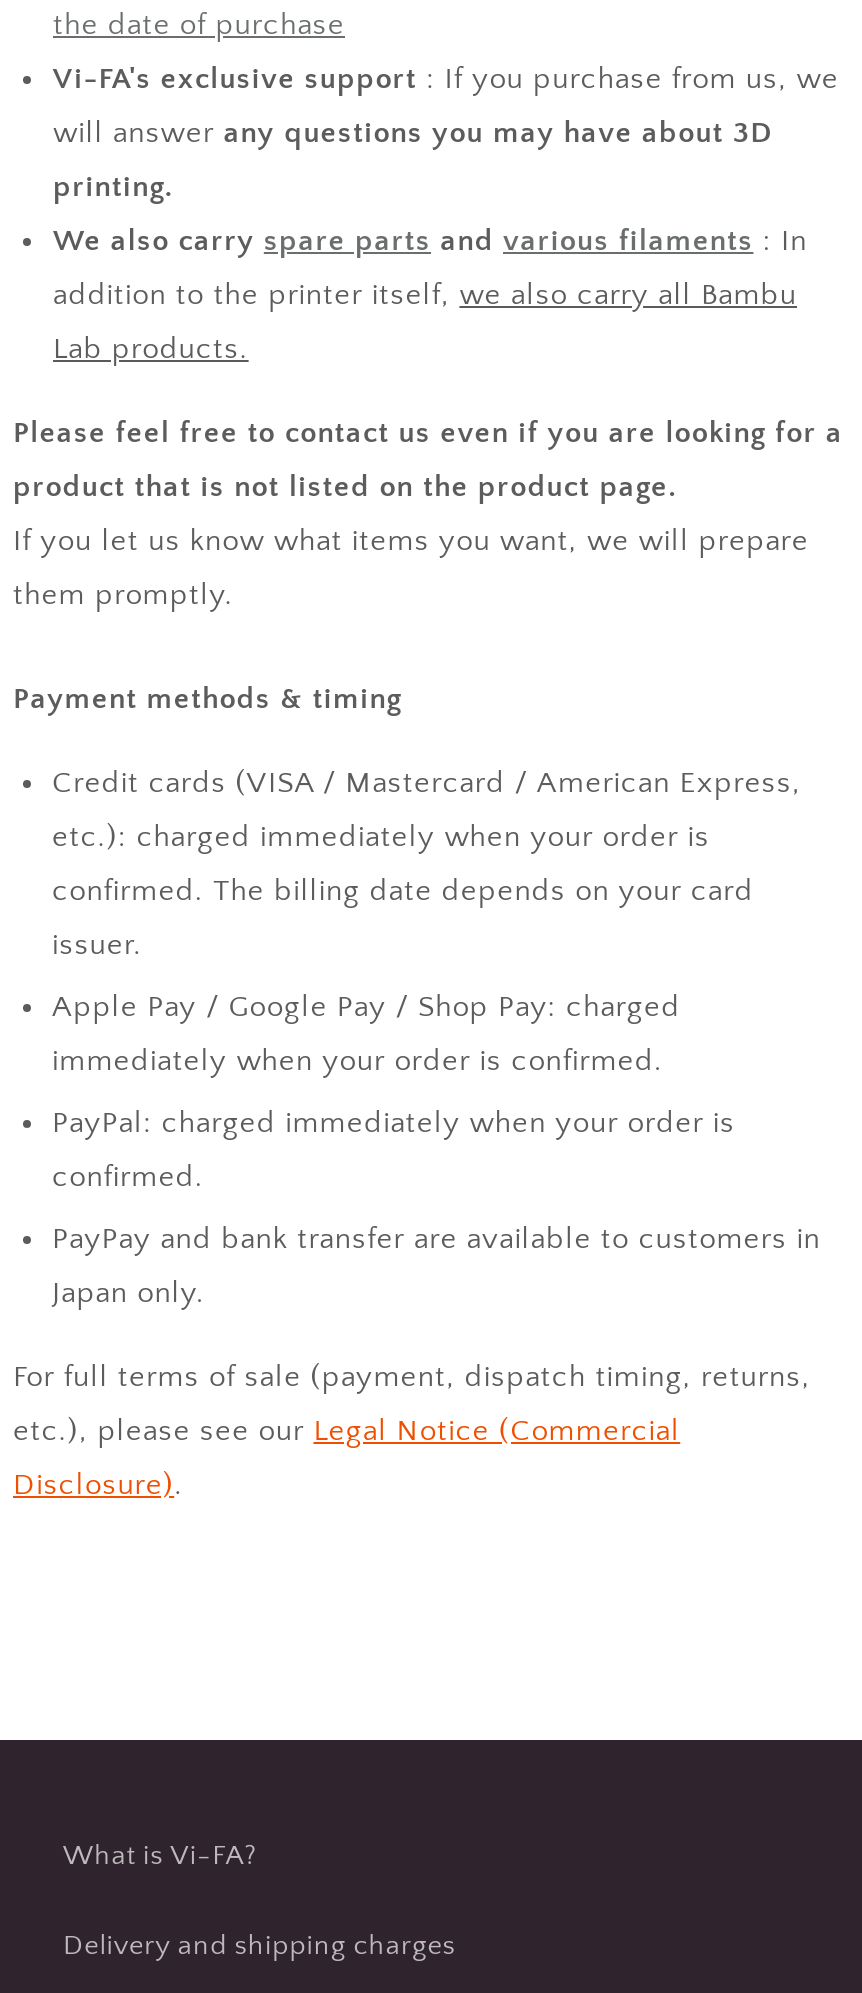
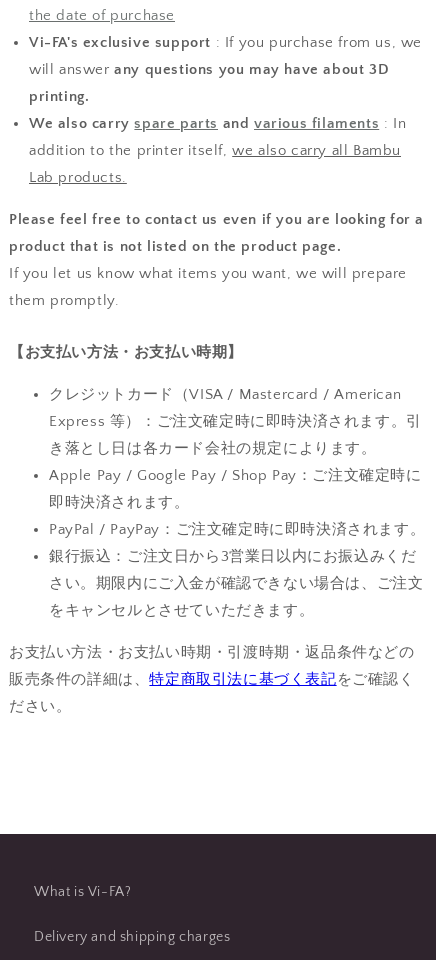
[13,683,821,1503] Payment methods & timing | Credit cards (VISA / Mastercard / American Express, | etc.): charged immediately when your order is | confirmed. The billing date depends on your card | issuer. | Apple Pay / Google Pay / Shop Pay: charged | immediately when your order is confirmed. | PayPal: charged immediately when your order is | confirmed. | PayPay and bank transfer are available to customers in | Japan only. | For full terms of sale (payment, dispatch timing, returns, | etc.), please see our Legal Notice (Commercial | Disclosure). -> [9,344,425,715] 【お支払い方法・お支払い時期】 | クレジットカード（VISA / Mastercard / American | Express 等）：ご注文確定時に即時決済されます。引 | き落とし日は各カード会社の規定によります。 | Apple Pay / Google Pay / Shop Pay：ご注文確定時に | 即時決済されます。 | PayPal / PayPay：ご注文確定時に即時決済されます。 | 銀行振込：ご注文日から3営業日以内にお振込みくだ | さい。期限内にご入金が確認できない場合は、ご注文 | をキャンセルとさせていただきます。 | お支払い方法・お支払い時期・引渡時期・返品条件などの | 販売条件の詳細は、特定商取引法に基づく表記をご確認く | ださい。

